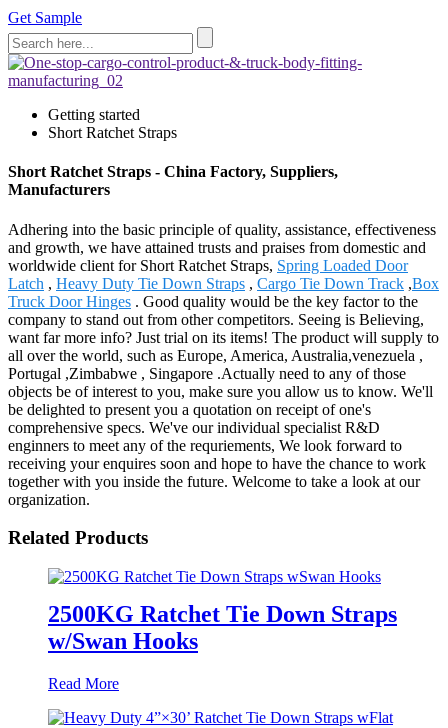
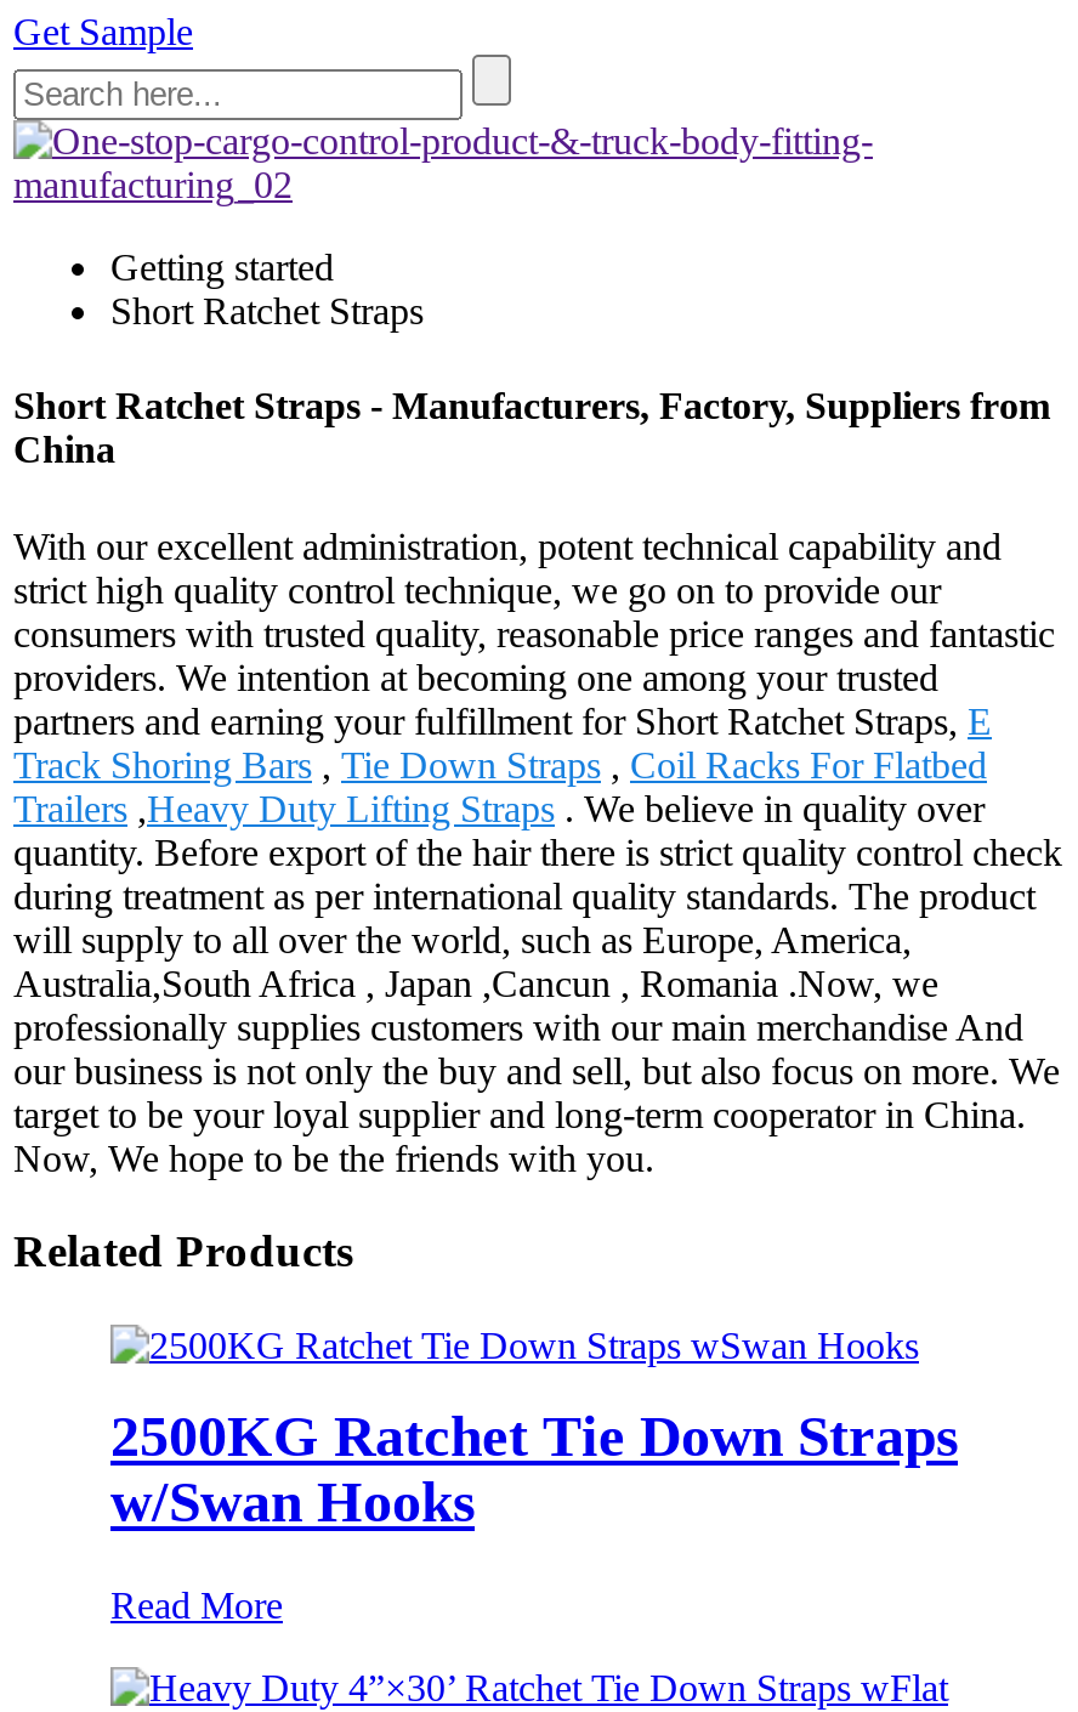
[8,163,338,198] Short Ratchet Straps - China Factory, Suppliers, | Manufacturers -> [13,386,1050,471] Short Ratchet Straps - Manufacturers, Factory, Suppliers from | China
[8,220,439,507] Adhering into the basic principle of quality, assistance, effectiveness | and growth, we have attained trusts and praises from domestic and | worldwide client for Short Ratchet Straps, Spring Loaded Door | Latch, Heavy Duty Tie Down Straps, Cargo Tie Down Track, Box | Truck Door Hinges. Good quality would be the key factor to the | company to stand out from other competitors. Seeing is Believing, | want far more info? Just trial on its items! The product will supply to | all over the world, such as Europe, America, Australia,venezuela , | Portugal ,Zimbabwe , Singapore .Actually need to any of those | objects be of interest to you, make sure you allow us to know. We'll | be delighted to present you a quotation on receipt of one's | comprehensive specs. We've our individual specialist R&D | enginners to meet any of the requriements, We look forward to | receiving your enquires soon and hope to have the chance to work | together with you inside the future. Welcome to take a look at our | organization. -> [13,525,1062,1178] With our excellent administration, potent technical capability and | strict high quality control technique, we go on to provide our | consumers with trusted quality, reasonable price ranges and fantastic | providers. We intention at becoming one among your trusted | partners and earning your fulfillment for Short Ratchet Straps, E | Track Shoring Bars, Tie Down Straps, Coil Racks For Flatbed | Trailers, Heavy Duty Lifting Straps. We believe in quality over | quantity. Before export of the hair there is strict quality control check | during treatment as per international quality standards. The product | will supply to all over the world, such as Europe, America, | Australia,South Africa , Japan ,Cancun , Romania .Now, we | professionally supplies customers with our main merchandise And | our business is not only the buy and sell, but also focus on more. We | target to be your loyal supplier and long-term cooperator in China. | Now, We hope to be the friends with you.

